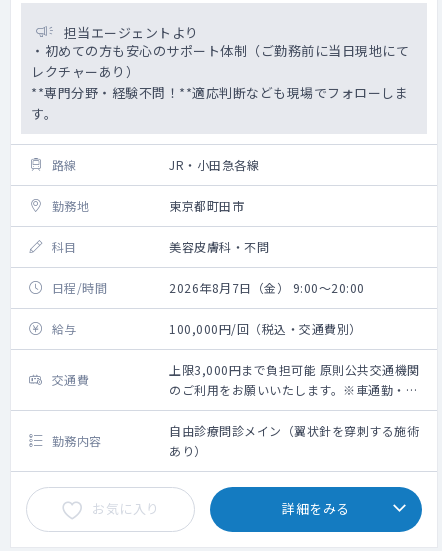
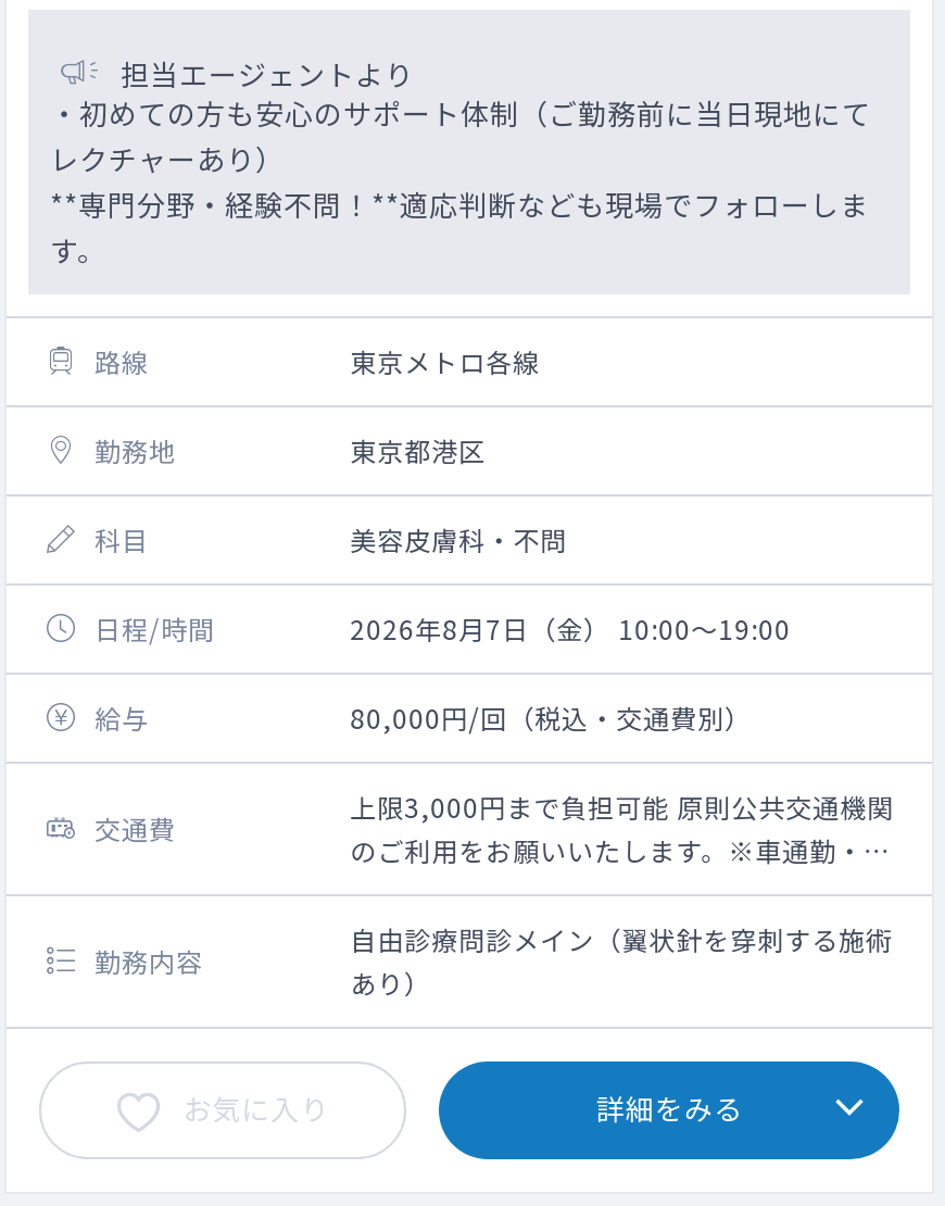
[169,156,259,173] JR・小田急各線 -> [350,342,540,379] 東京メトロ各線
[169,197,244,214] 東京都町田市 -> [350,431,486,468] 東京都港区
[169,279,365,296] 2026年8月7日（金） 9:00～20:00 -> [350,610,791,646] 2026年8月7日（金） 10:00～19:00
[169,320,362,337] 100,000円/回（税込・交通費別） -> [350,699,752,736] 80,000円/回（税込・交通費別）

